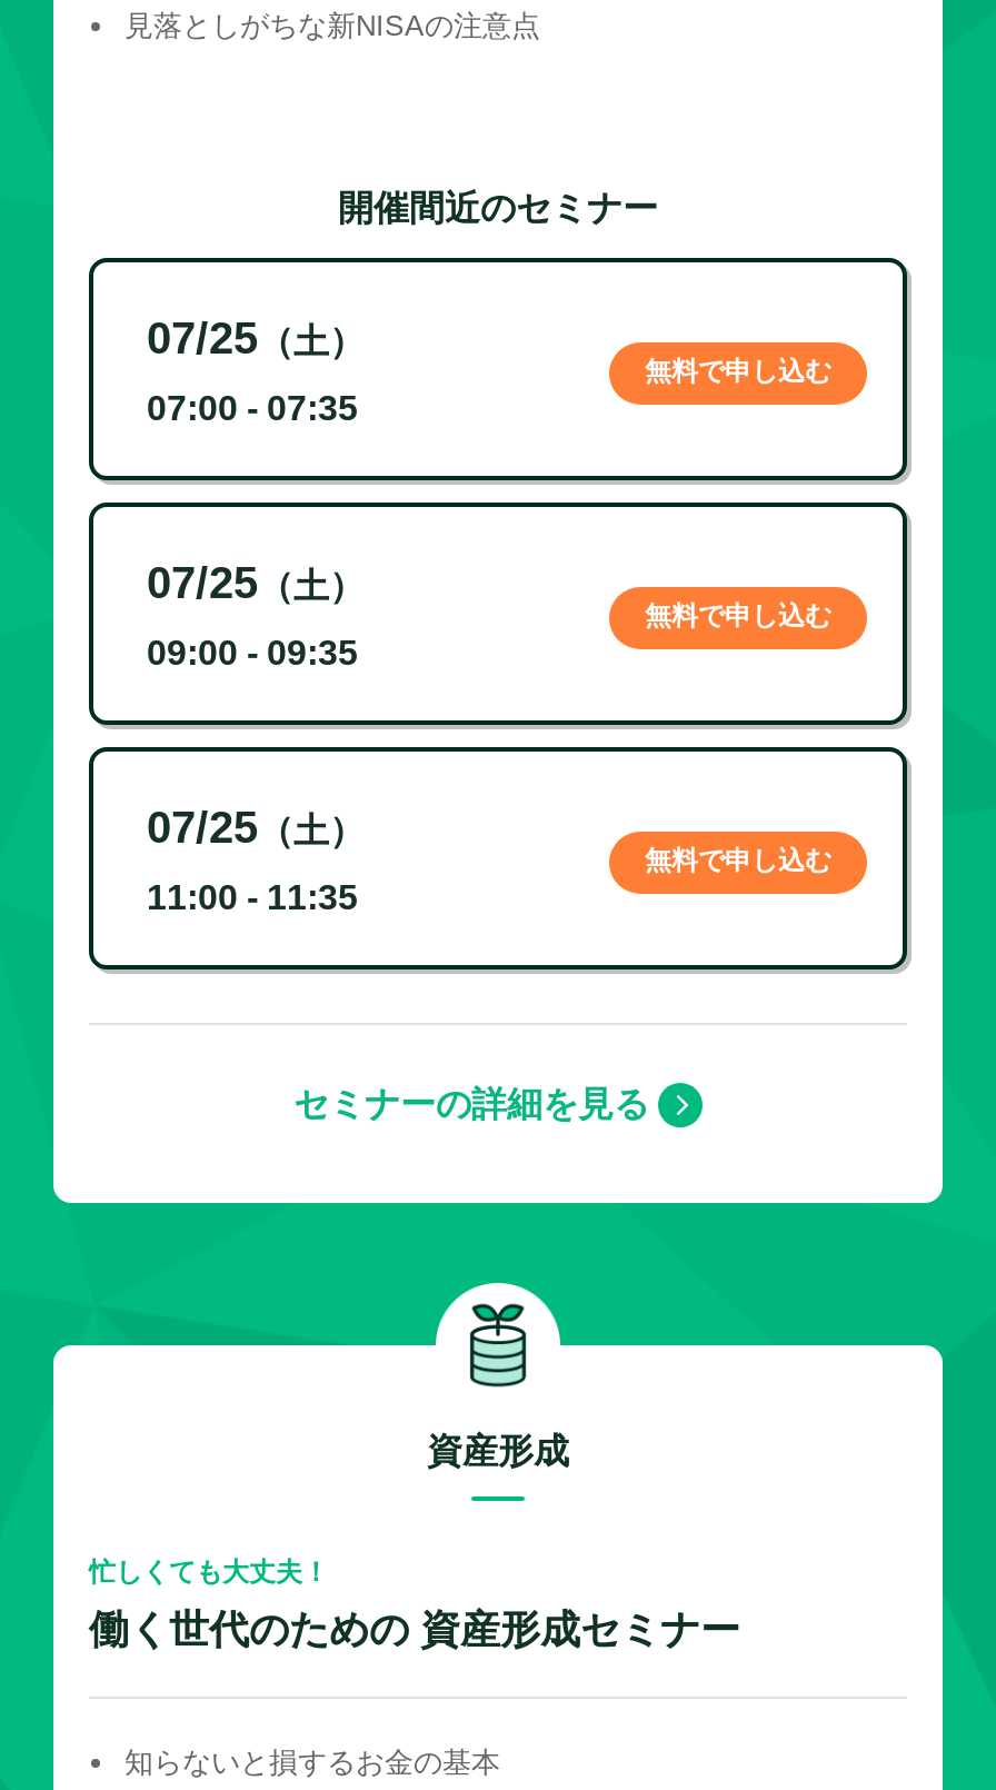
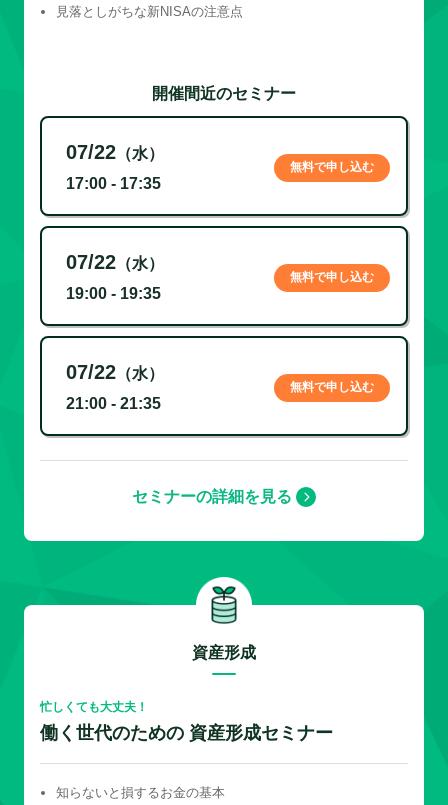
[147,314,365,363] 07/25（土） -> [66,141,164,163] 07/22（水）
[147,390,358,427] 07:00 - 07:35 -> [66,175,161,192] 17:00 - 17:35
[147,559,365,607] 07/25（土） -> [66,251,164,273] 07/22（水）
[147,634,358,672] 09:00 - 09:35 -> [66,285,161,302] 19:00 - 19:35
[147,803,365,852] 07/25（土） -> [66,361,164,383] 07/22（水）
[147,879,358,917] 11:00 - 11:35 -> [66,395,161,412] 21:00 - 21:35

